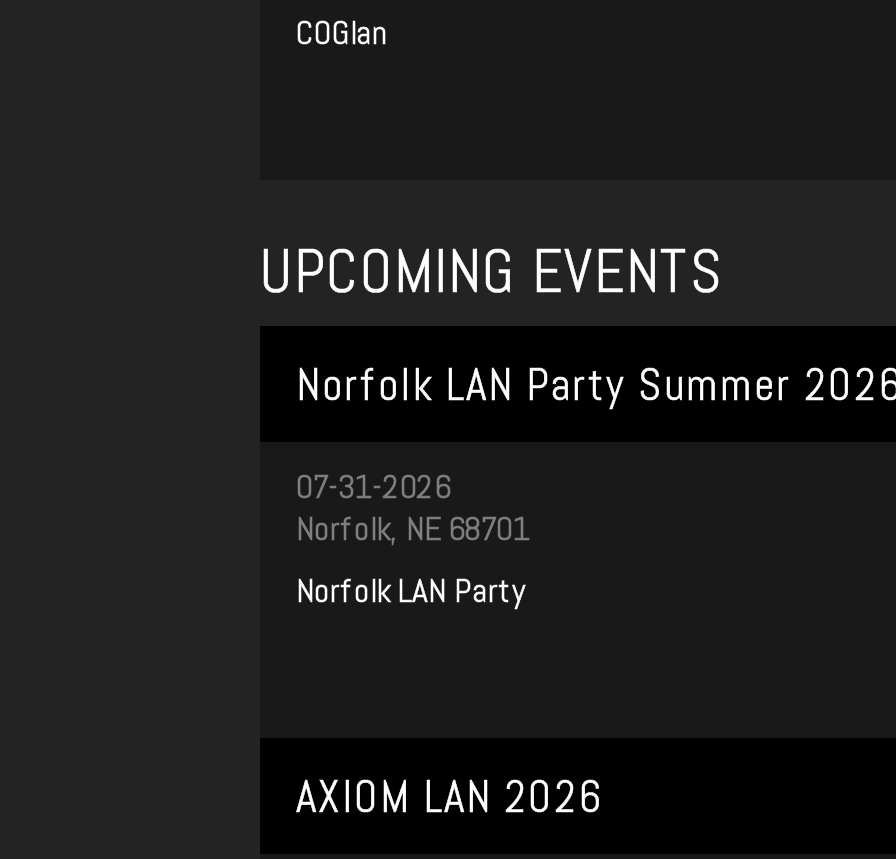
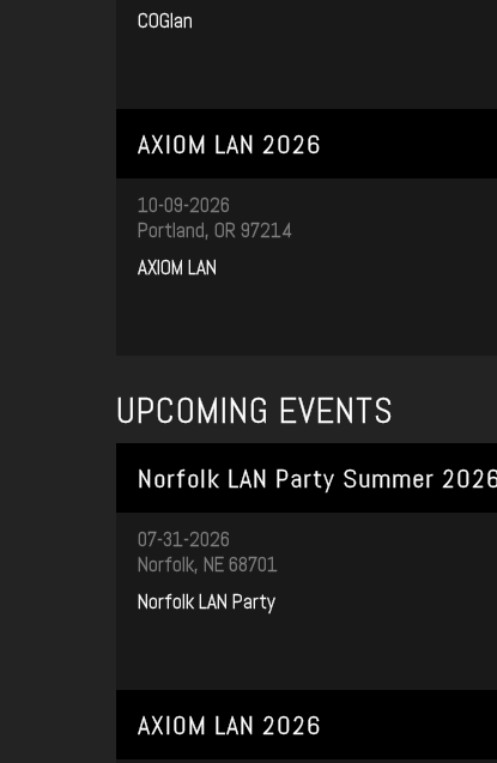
none -> [138,127,321,280] AXIOM LAN 2026 | 10-09-2026 | Portland, OR 97214 | AXIOM LAN

